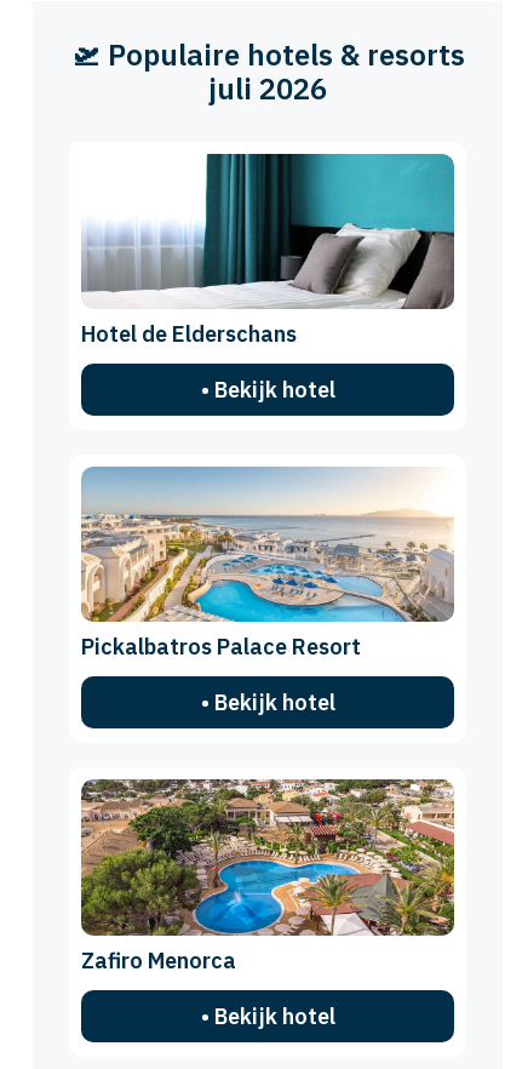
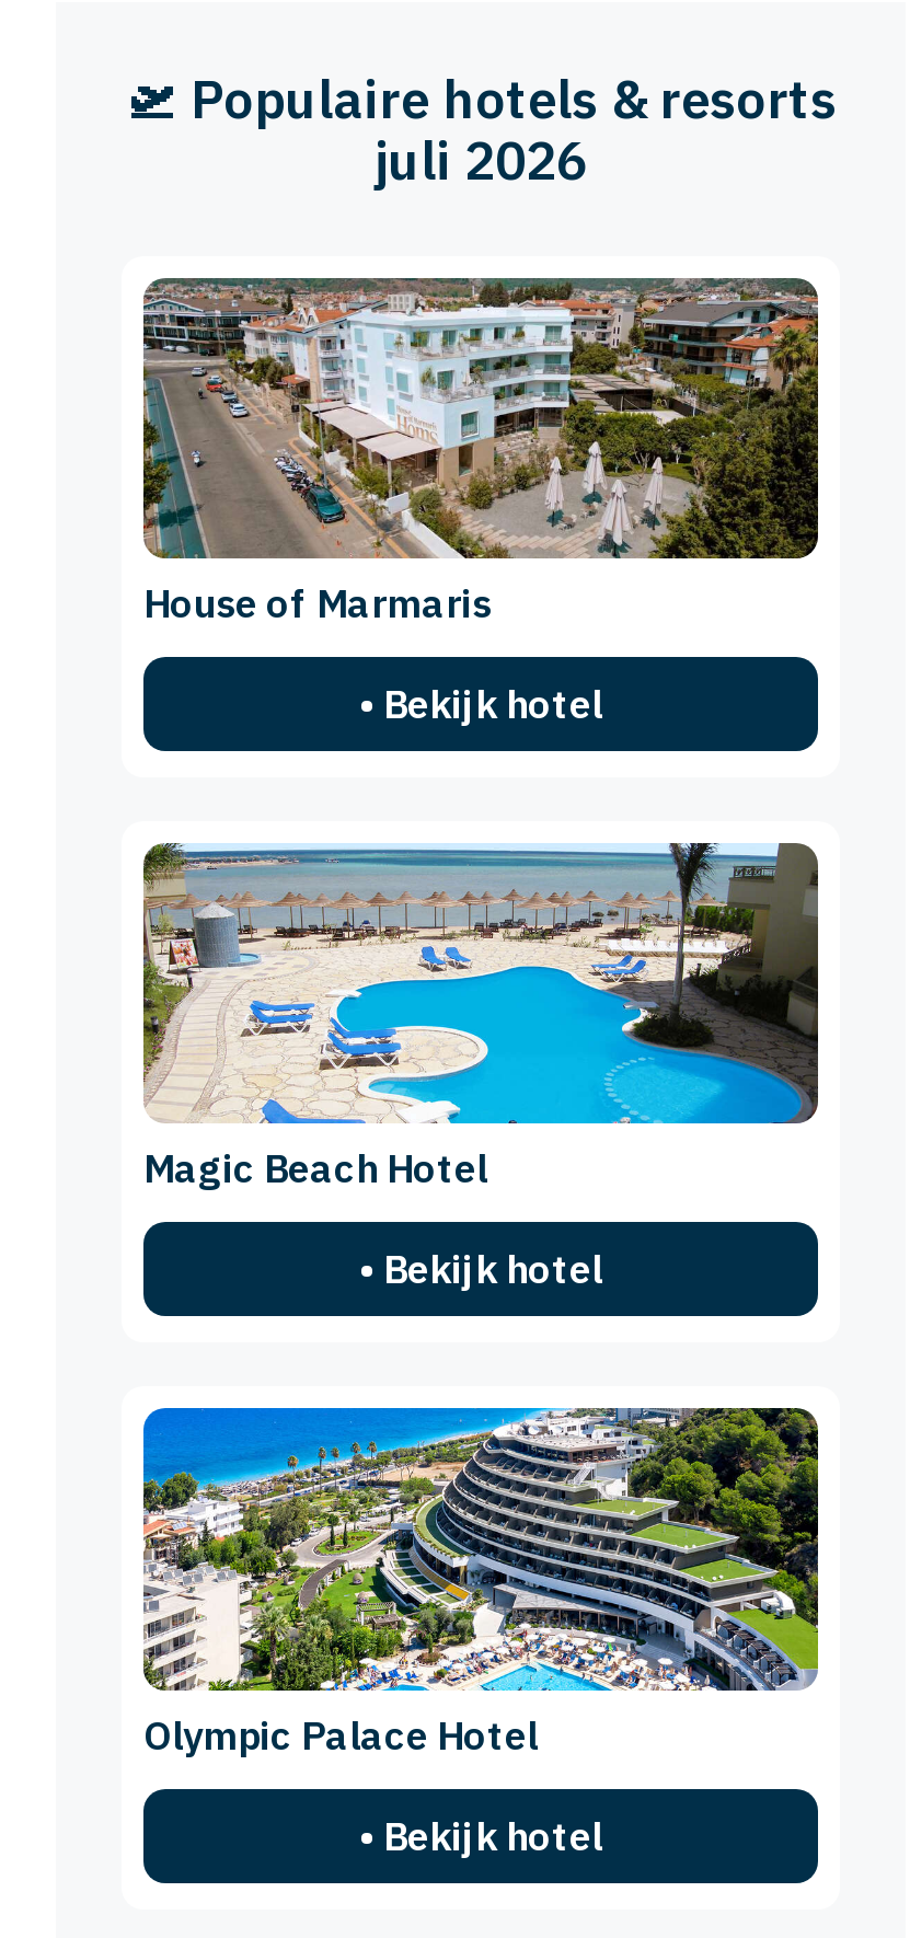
[81,153,455,348] [image] | Hotel de Elderschans -> [141,276,820,628] [image] | House of Marmaris
[80,467,454,661] [image] | Pickalbatros Palace Resort -> [141,841,820,1194] [image] | Magic Beach Hotel
[80,778,455,974] [image] | Zafiro Menorca -> [141,1406,820,1760] [image] | Olympic Palace Hotel

